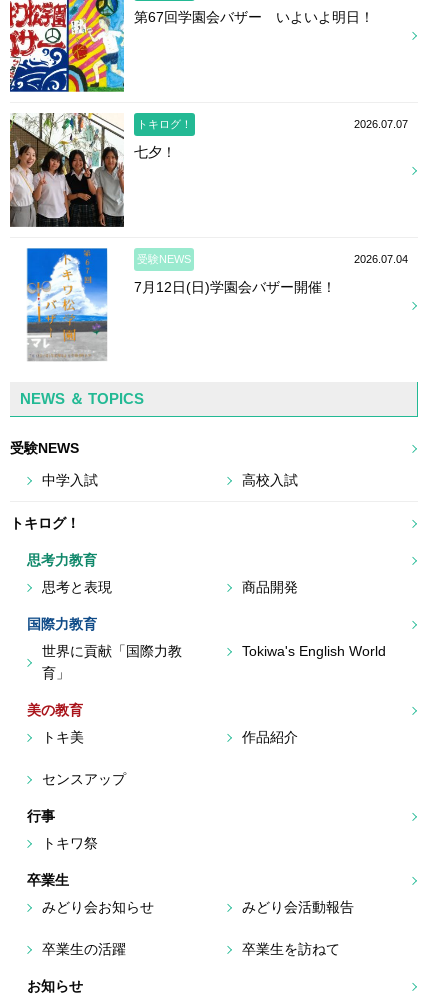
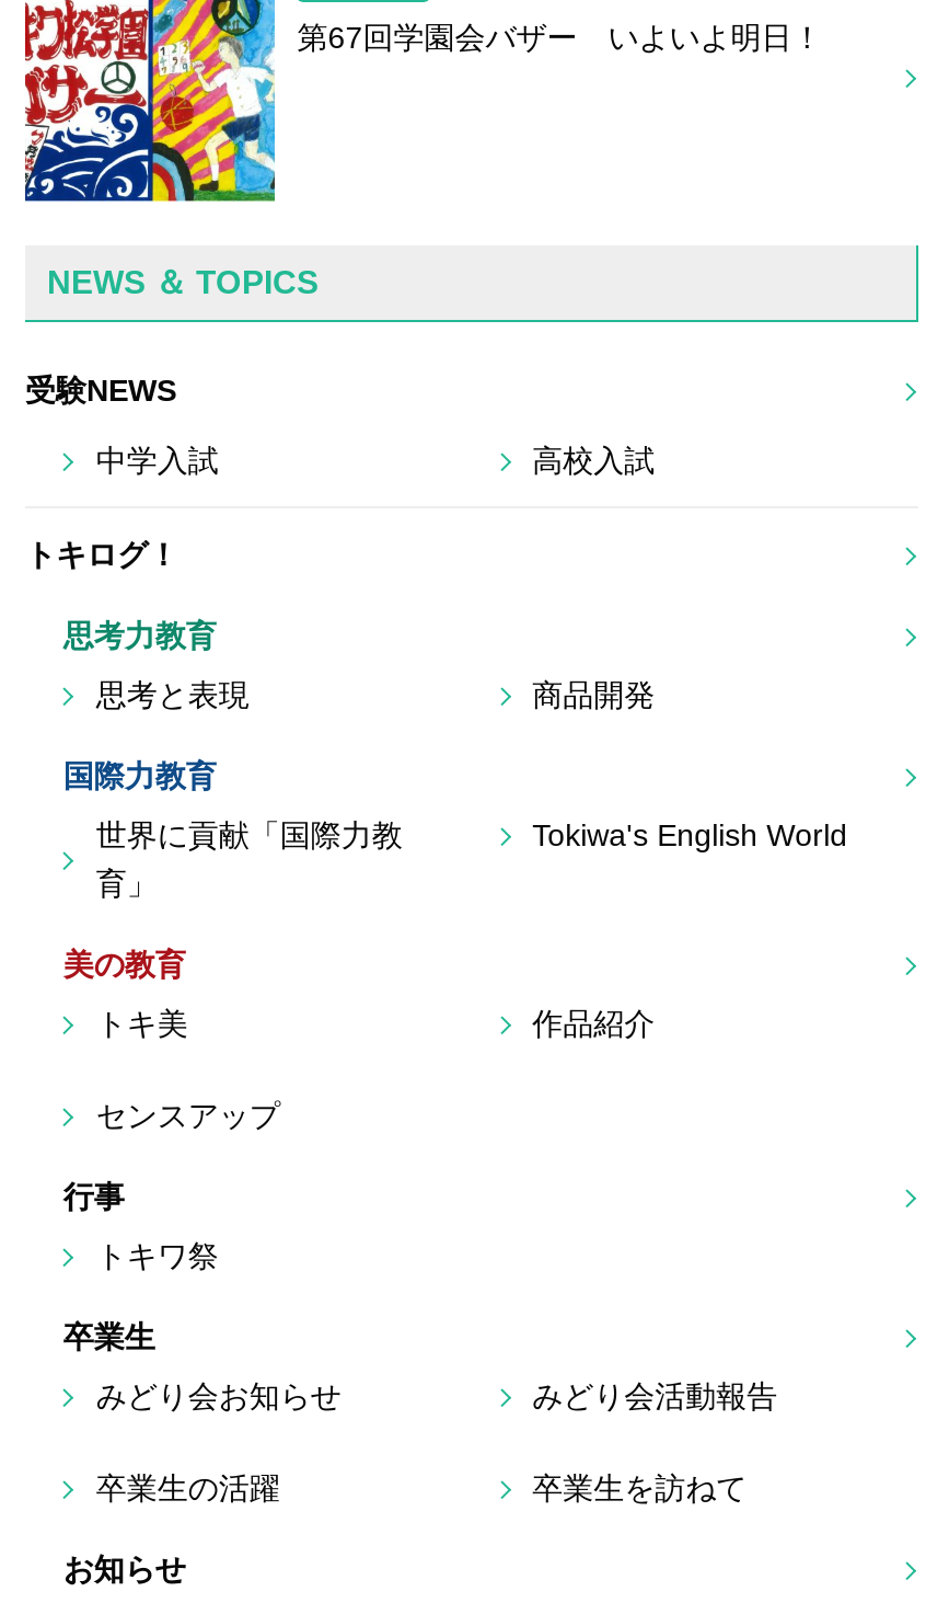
[9,112,408,228] [image] | トキログ！ | 2026.07.07 | 七夕！ -> none
[26,247,408,362] [image] | 受験NEWS | 2026.07.04 | 7月12日(日)学園会バザー開催！ -> none

